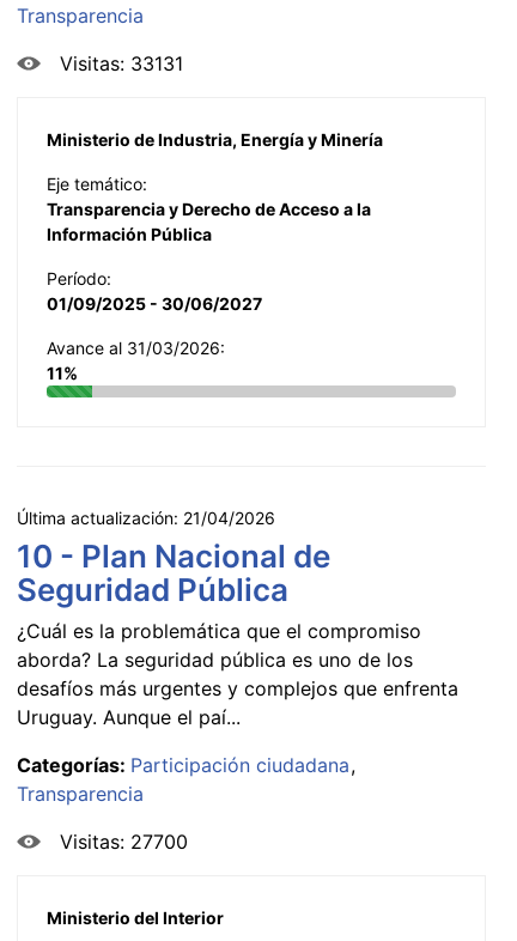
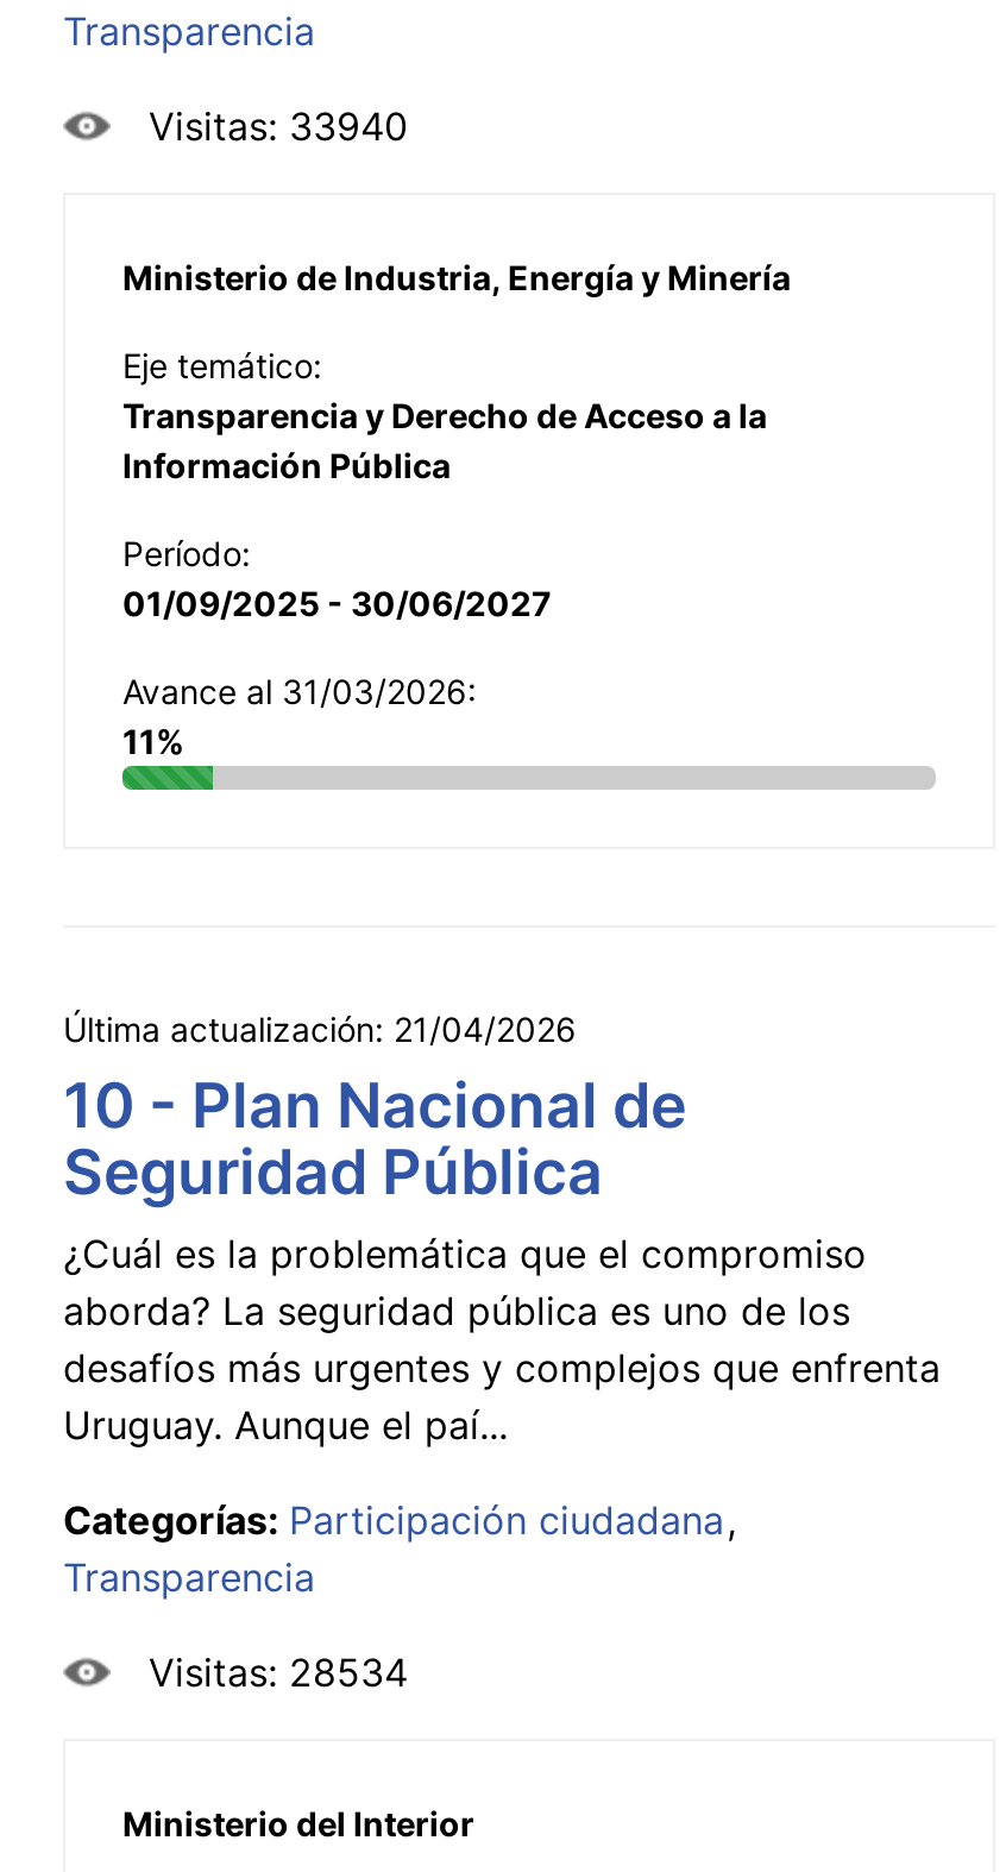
[60,51,183,75] Visitas: 33131 -> [149,102,408,149] Visitas: 33940
[60,829,188,853] Visitas: 27700 -> [149,1648,408,1696] Visitas: 28534

